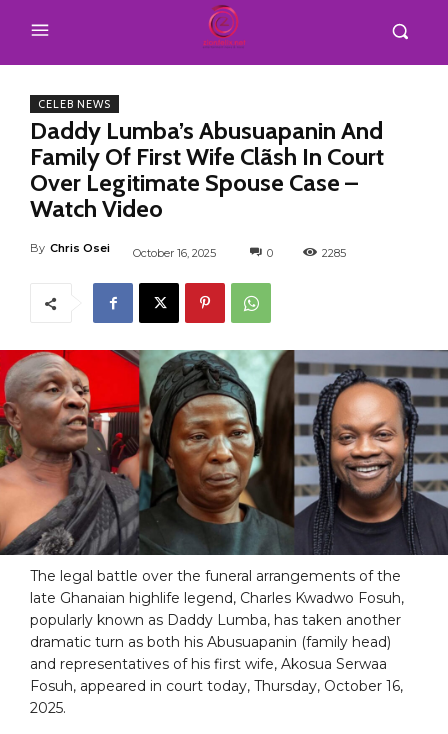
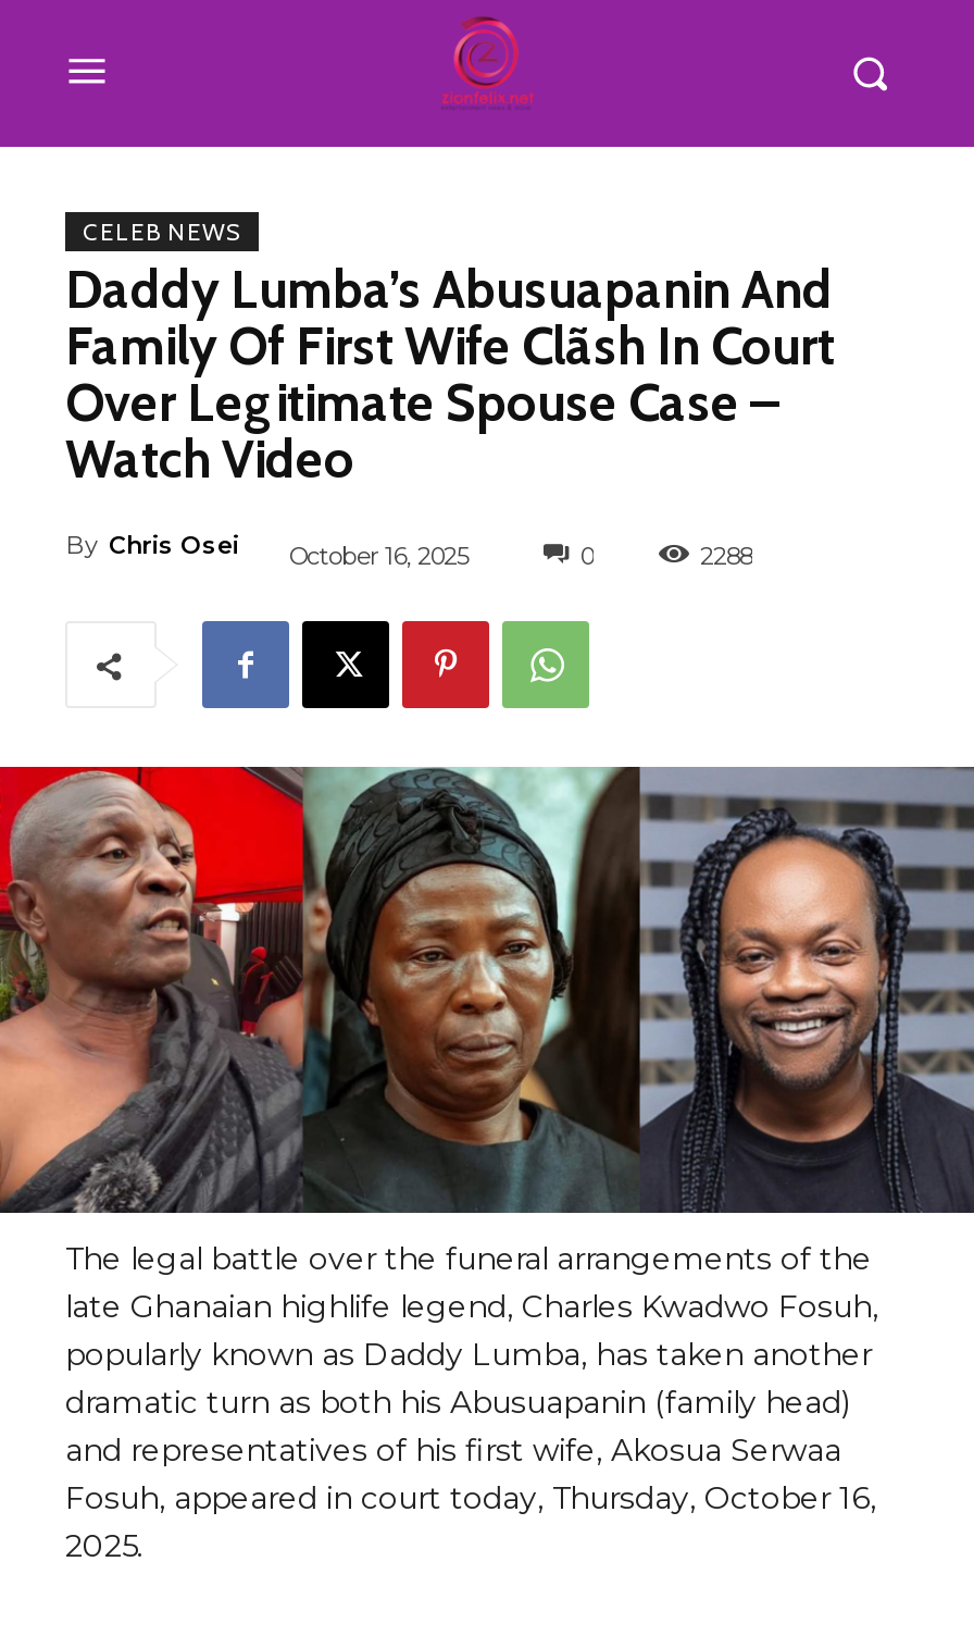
[322,246,346,260] 2285 -> [700,540,752,571] 2288

